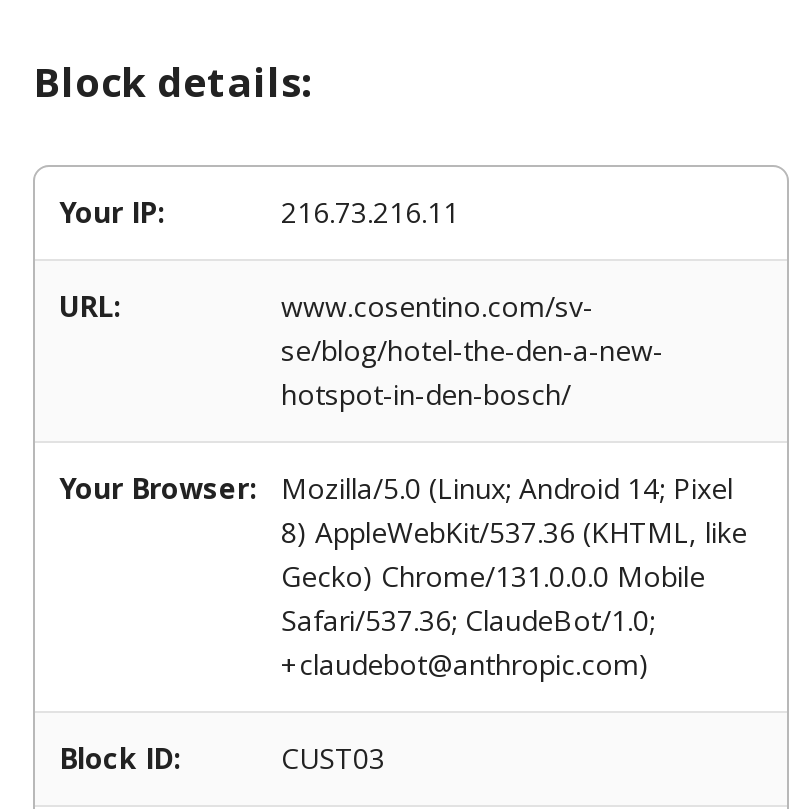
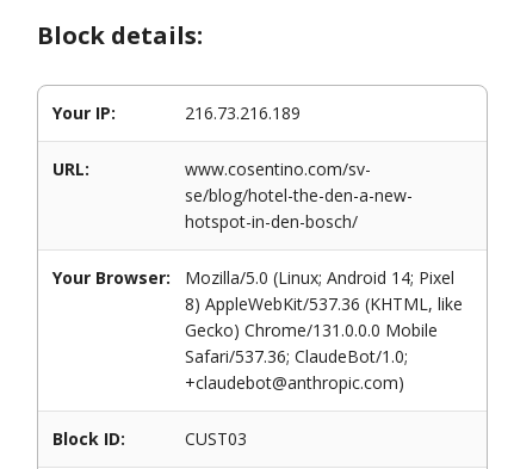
[281,193,459,231] 216.73.216.11 -> [185,101,301,124] 216.73.216.189

